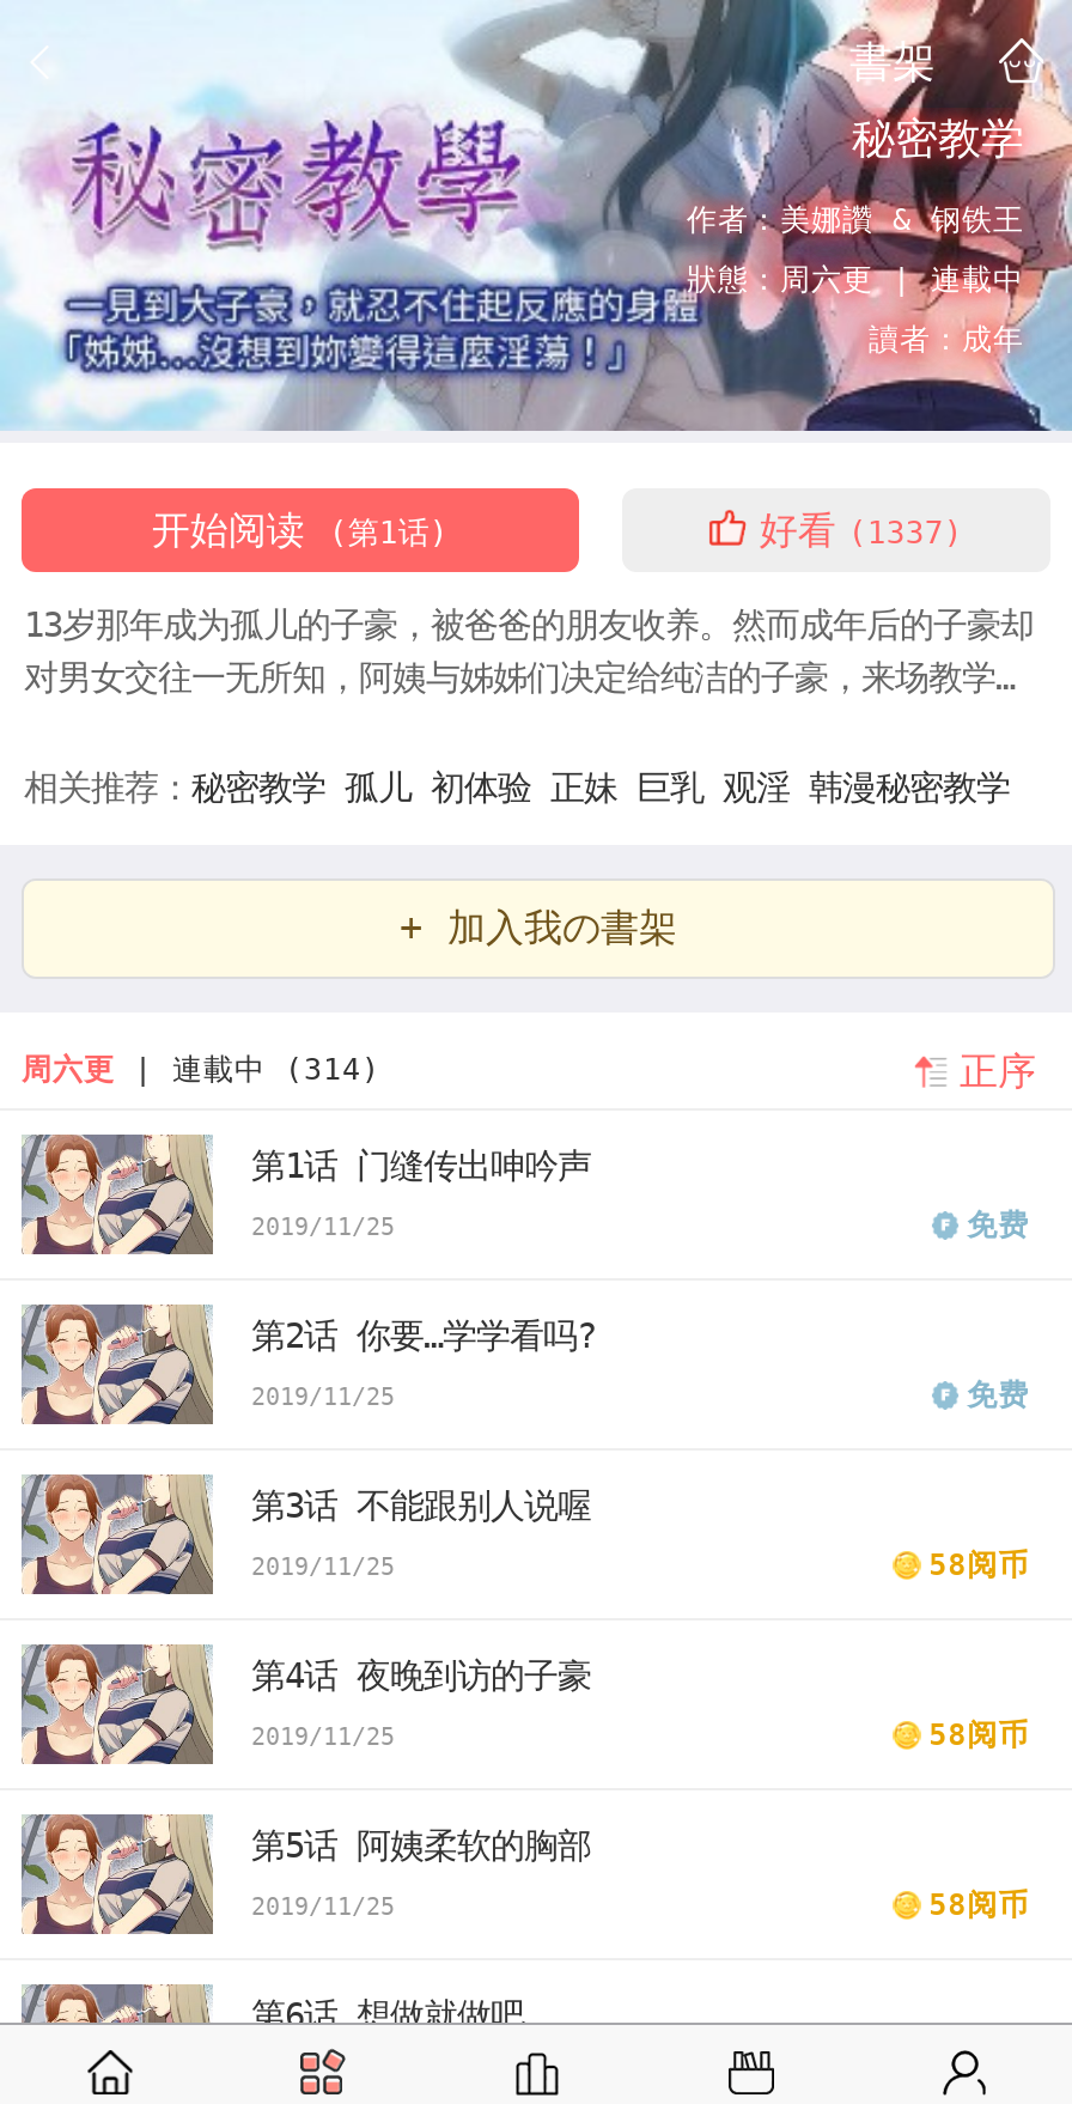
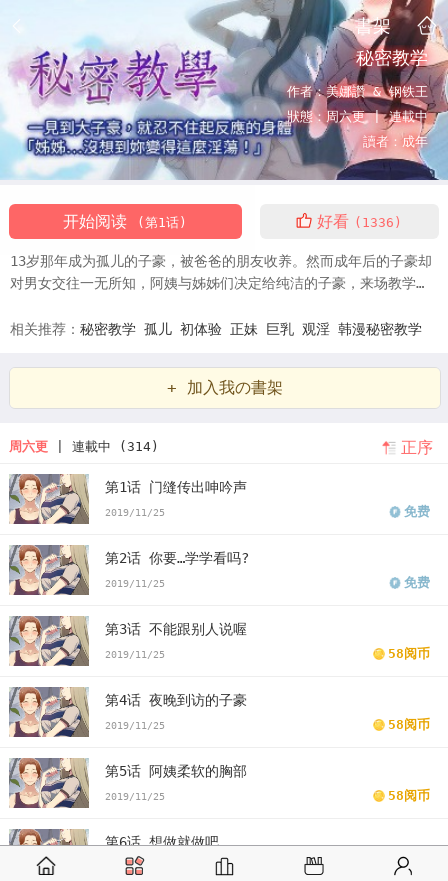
[759,507,963,553] 好看 (1337) -> [317,212,402,231] 好看 (1336)

